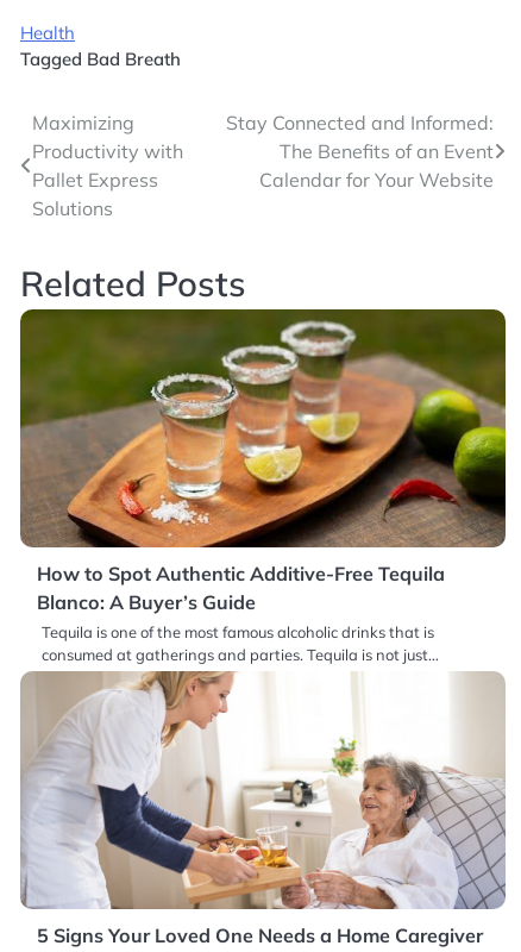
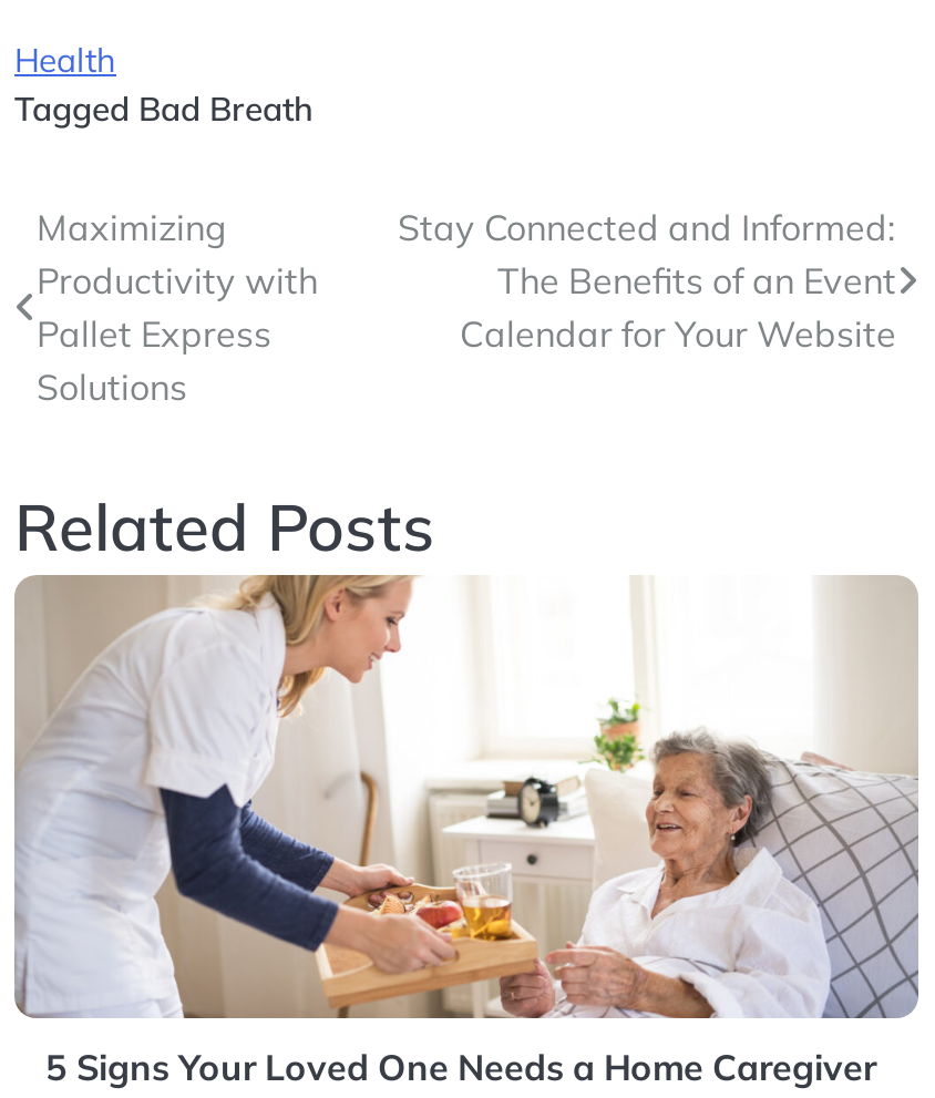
[20,308,507,664] [image] | How to Spot Authentic Additive-Free Tequila | Blanco: A Buyer’s Guide | Tequila is one of the most famous alcoholic drinks that is | consumed at gatherings and parties. Tequila is not just… -> none

